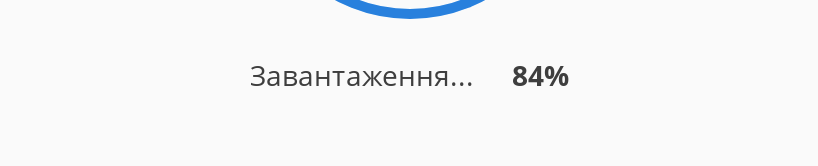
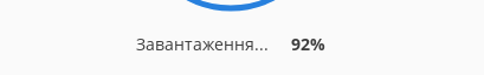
[250,55,570,93] Завантаження... 84% -> [136,32,325,54] Завантаження... 92%

